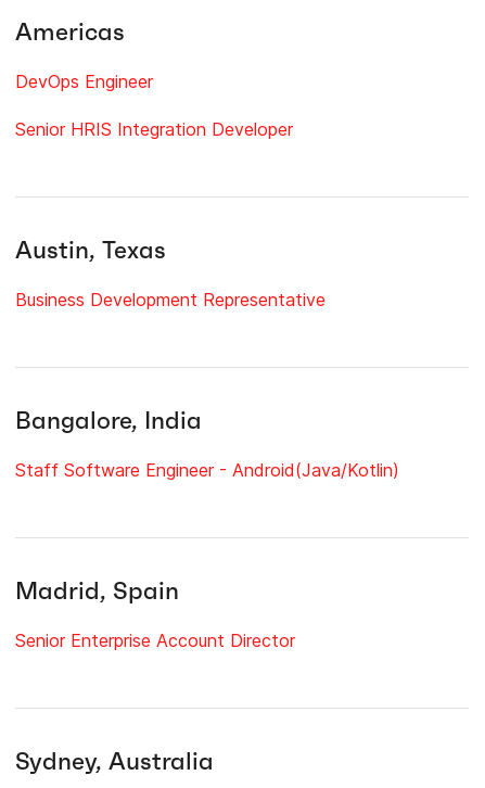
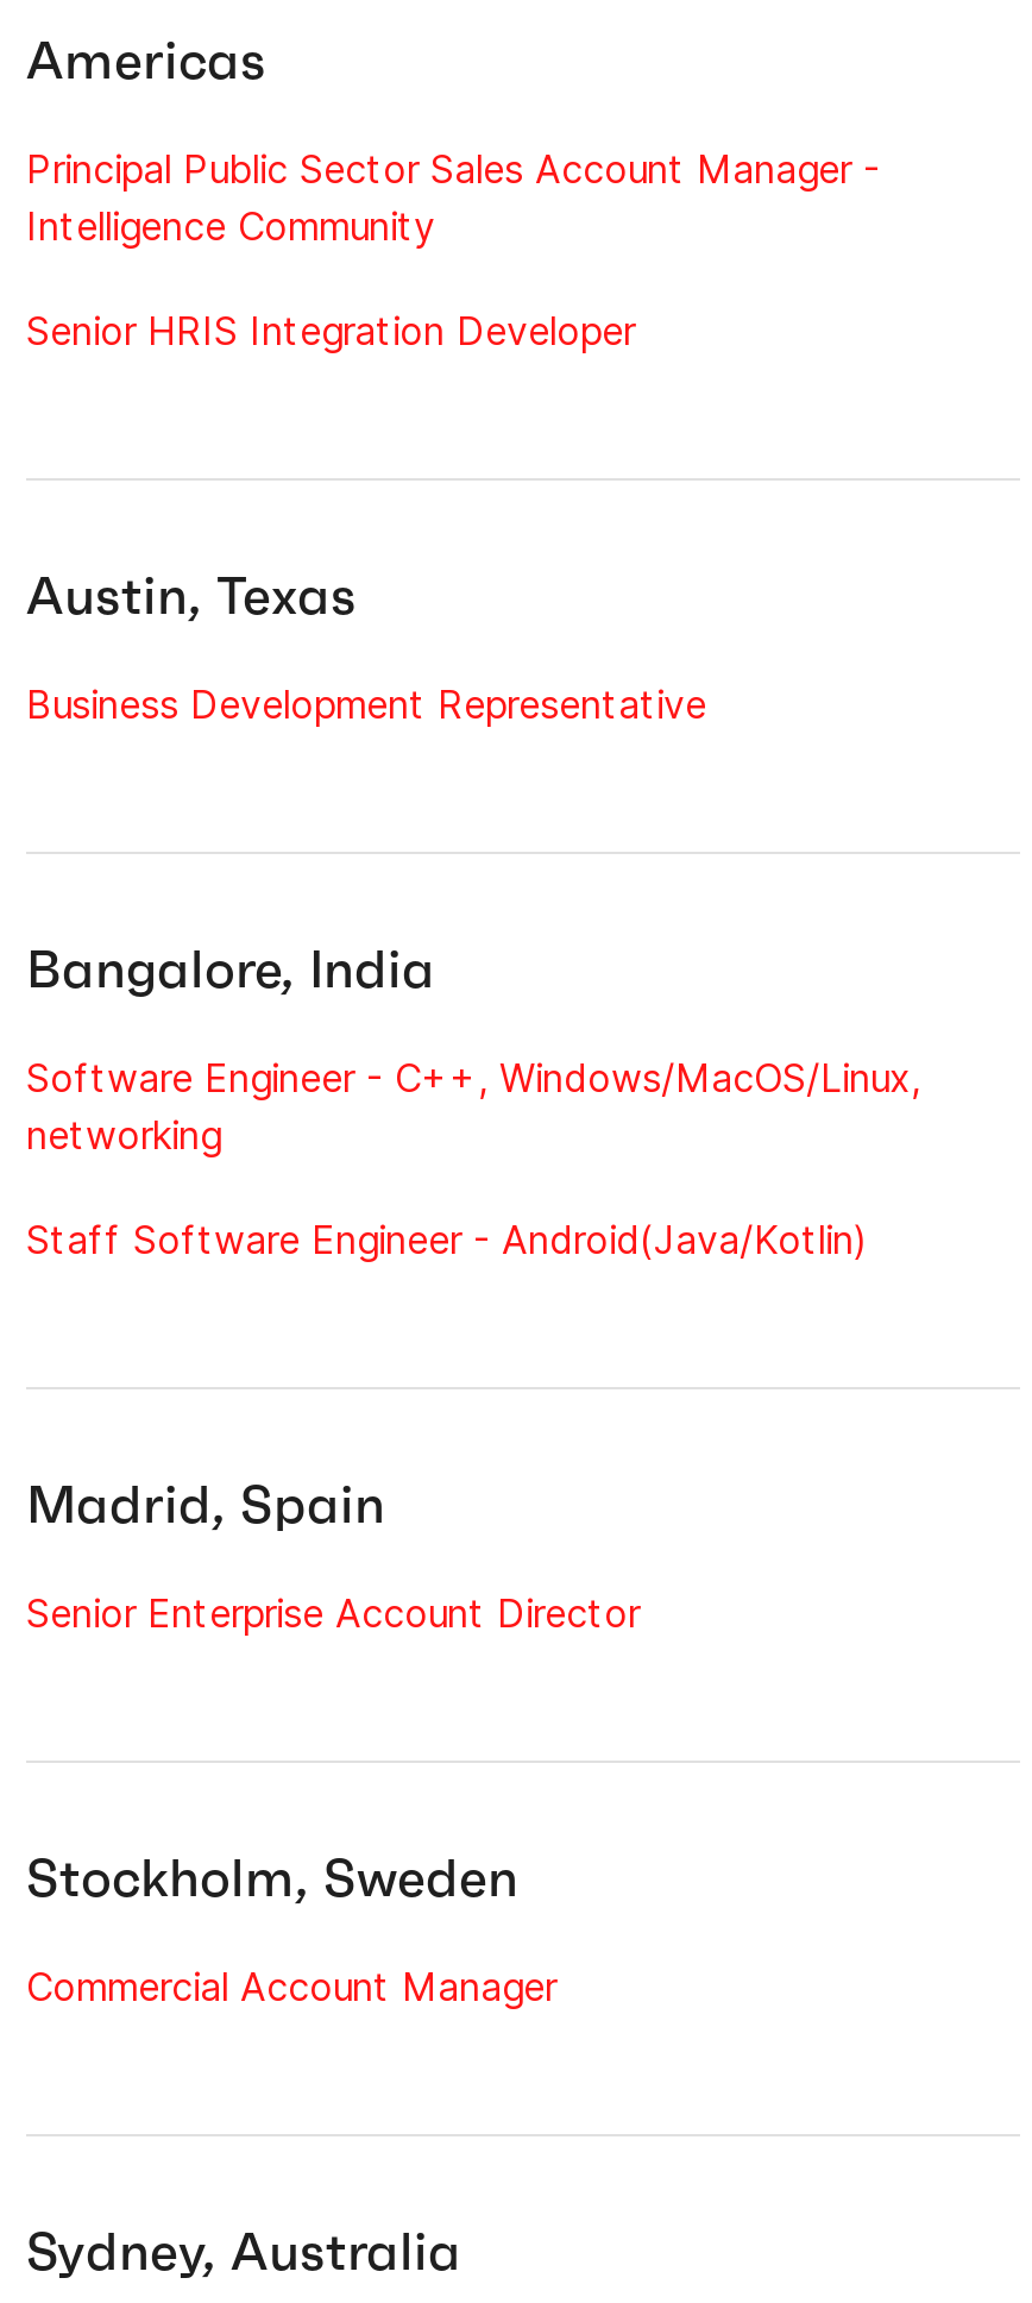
[15,71,153,92] DevOps Engineer -> [26,145,880,250] Principal Public Sector Sales Account Manager - | Intelligence Community
none -> [26,1054,920,1159] Software Engineer - C++, Windows/MacOS/Linux, | networking
none -> [26,1846,556,2010] Stockholm, Sweden | Commercial Account Manager

